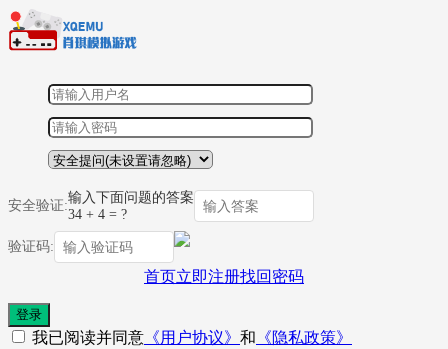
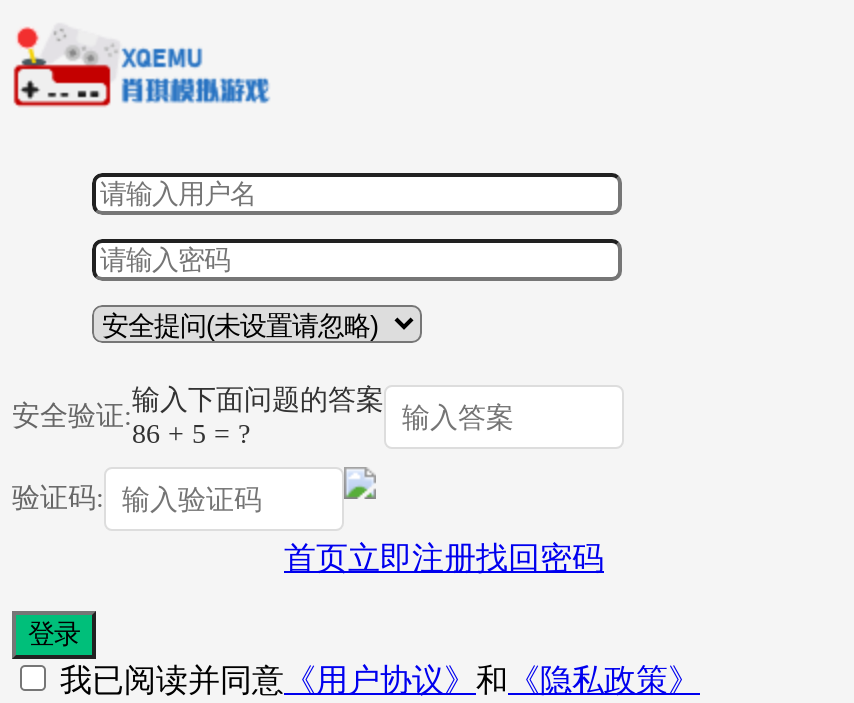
[68,207,127,222] 34 + 4 = ? -> [132,419,250,449] 86 + 5 = ?

